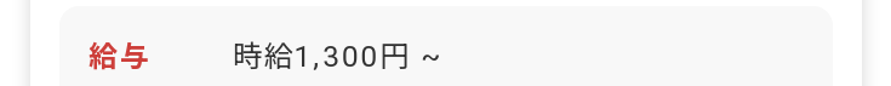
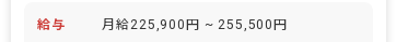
[233,39,442,73] 時給1,300円 ~ -> [102,17,288,32] 月給225,900円 ~ 255,500円

